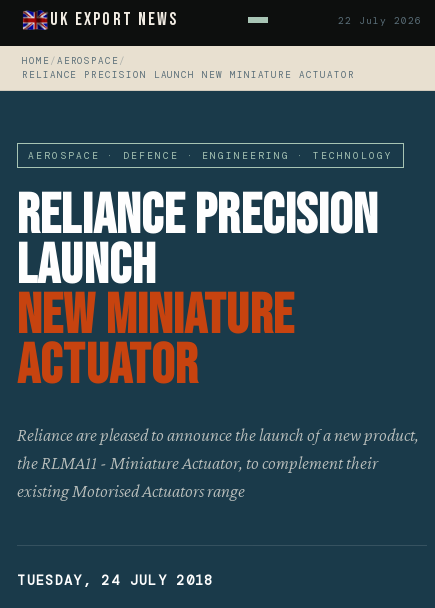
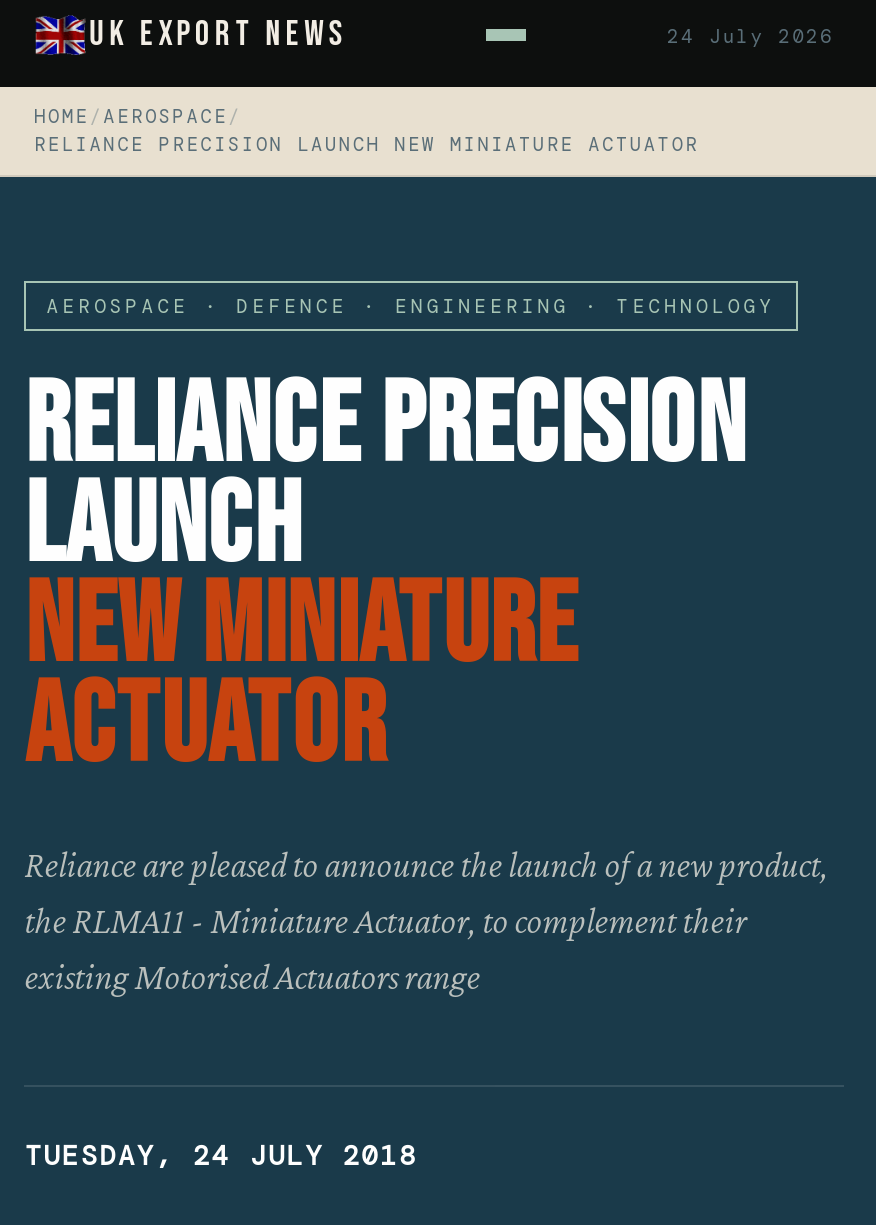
[338,13,422,26] 22 July 2026 -> [667,22,834,48] 24 July 2026

